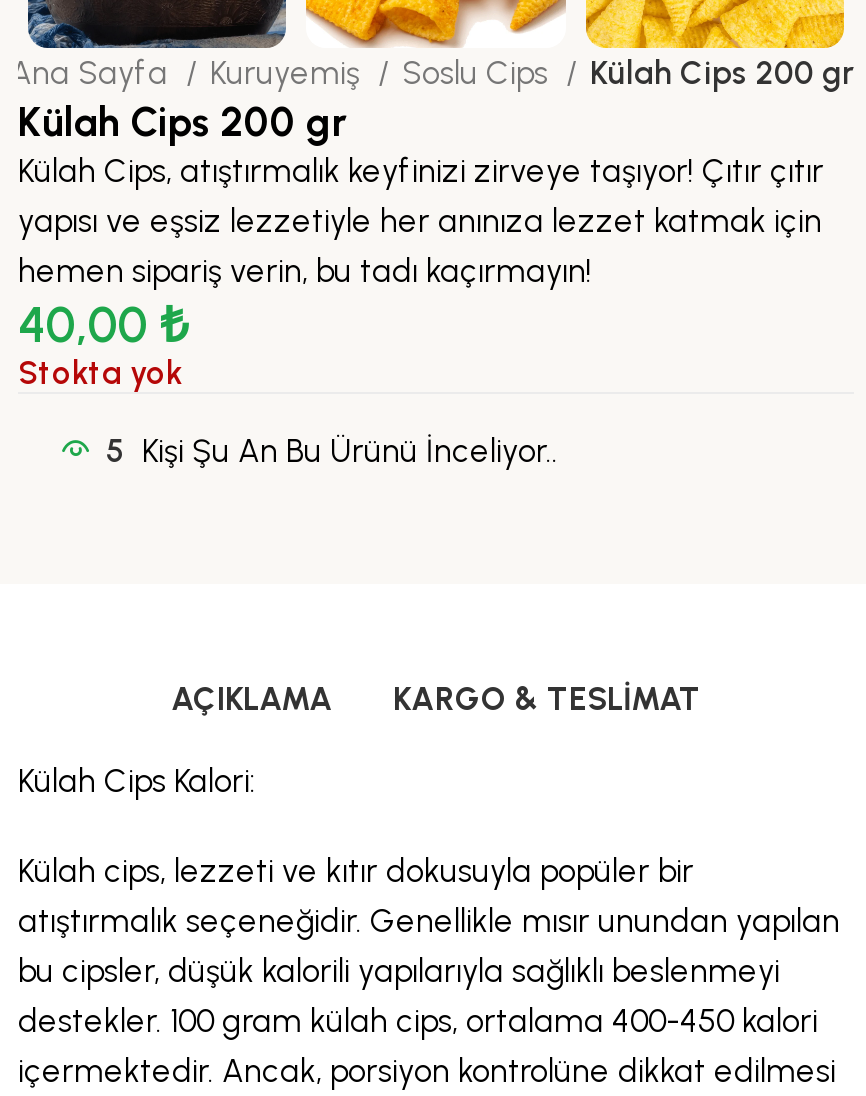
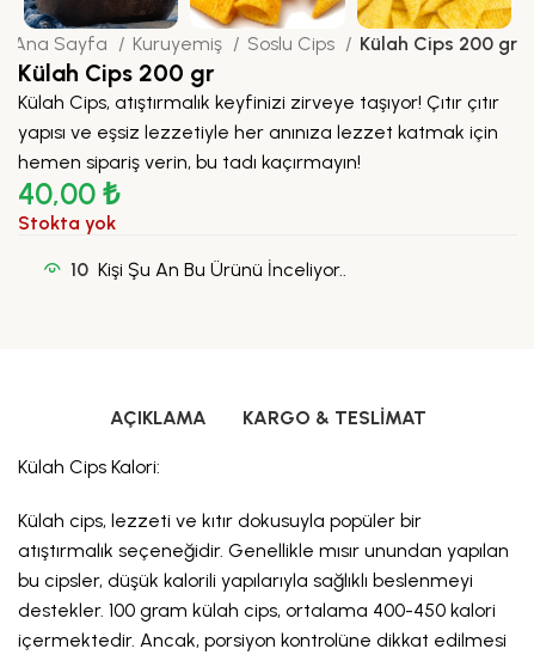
[106,433,558,471] 5 Kişi Şu An Bu Ürünü İnceliyor.. -> [70,259,346,281] 10 Kişi Şu An Bu Ürünü İnceliyor..

